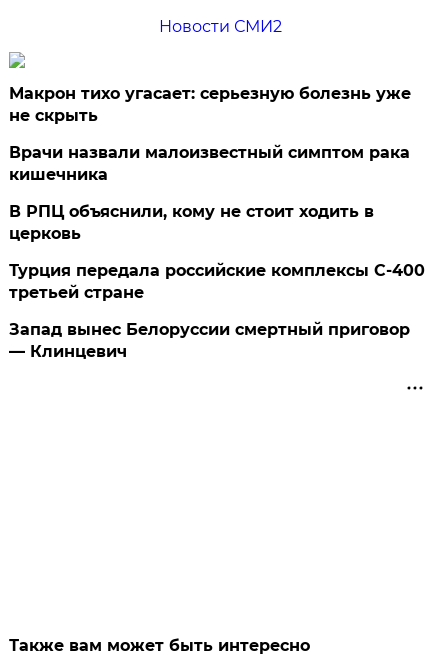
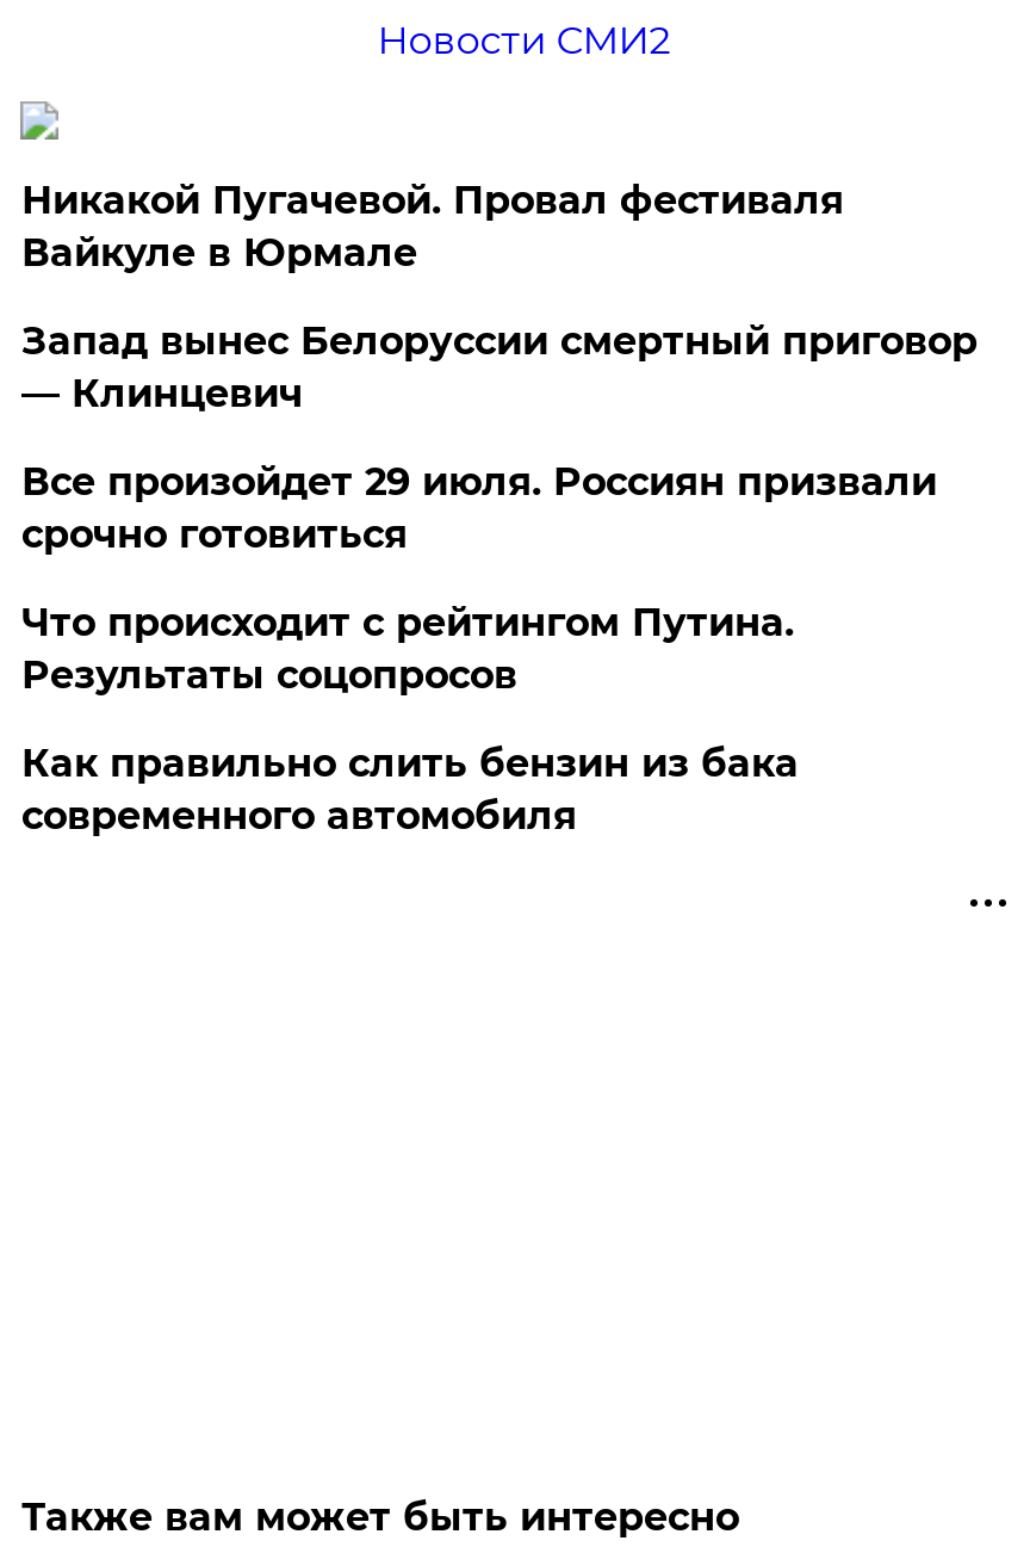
[9,84,425,302] Макрон тихо угасает: серьезную болезнь уже | не скрыть | Врачи назвали малоизвестный симптом рака | кишечника | В РПЦ объяснили, кому не стоит ходить в | церковь | Турция передала российские комплексы С-400 | третьей стране -> [21,179,844,276] Никакой Пугачевой. Провал фестиваля | Вайкуле в Юрмале
moved [9,320,410,361] -> [21,319,977,417]: Запад вынес Белоруссии смертный приговор | — Клинцевич
none -> [21,460,937,839] Все произойдет 29 июля. Россиян призвали | срочно готовиться | Что происходит с рейтингом Путина. | Результаты соцопросов | Как правильно слить бензин из бака | современного автомобиля

